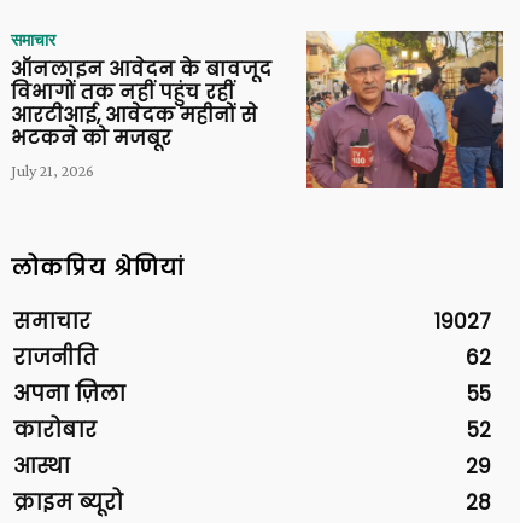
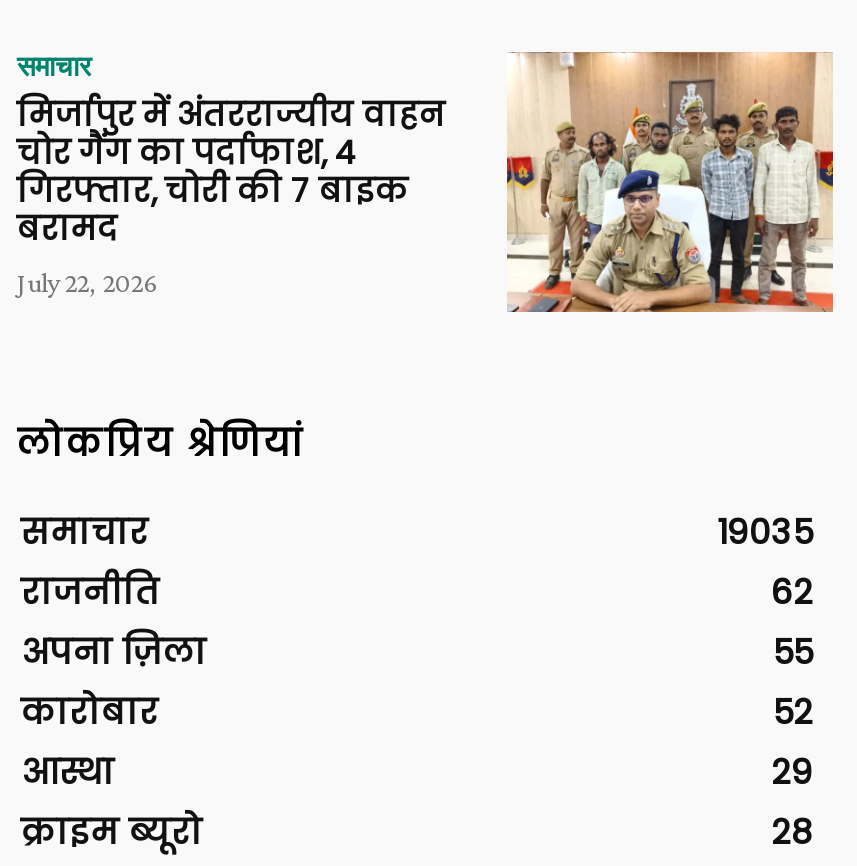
[11,30,504,190] [image] | ऑनलाइन आवेदन के बावजूद | विभागों तक नहीं पहुंच रहीं | आरटीआई, आवेदक महीनों से | भटकने को मजबूर | July 21, 2026 -> [17,50,835,314] [image] | मिर्जापुर में अंतरराज्यीय वाहन | चोर गैंग का पर्दाफाश, 4 | गिरफ्तार, चोरी की 7 बाइक | बरामद | July 22, 2026
[434,307,491,336] 19027 -> [717,508,813,556] 19035

